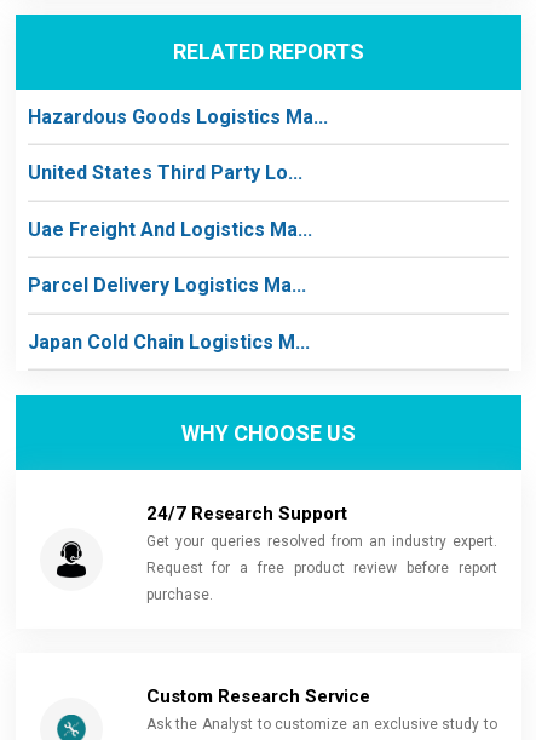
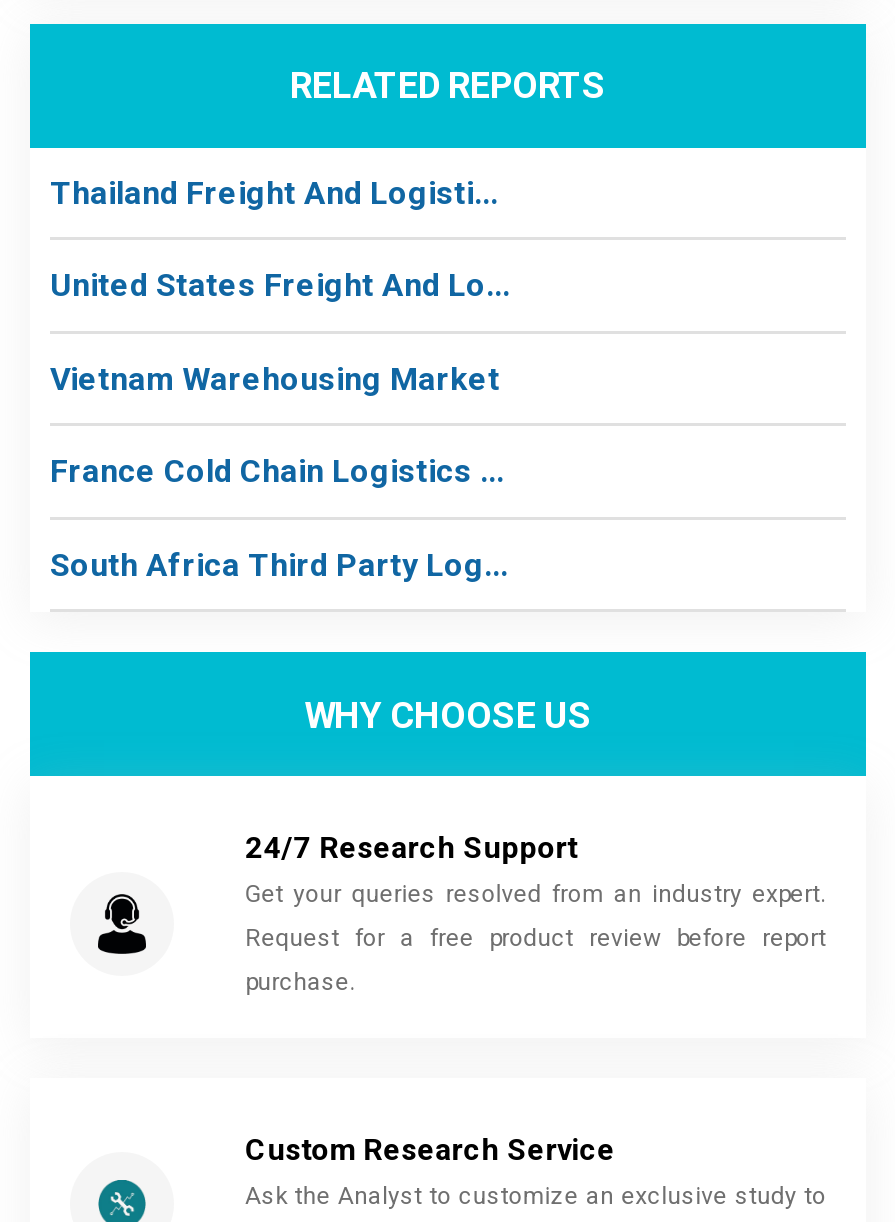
[28,105,328,128] Hazardous Goods Logistics Ma... -> [50,173,498,211] Thailand Freight And Logisti...
[28,161,302,184] United States Third Party Lo... -> [50,266,510,304] United States Freight And Lo...
[28,218,312,241] Uae Freight And Logistics Ma... -> [50,359,500,397] Vietnam Warehousing Market
[28,274,306,297] Parcel Delivery Logistics Ma... -> [50,452,504,490] France Cold Chain Logistics ...
[28,330,310,353] Japan Cold Chain Logistics M... -> [50,545,508,583] South Africa Third Party Log...

